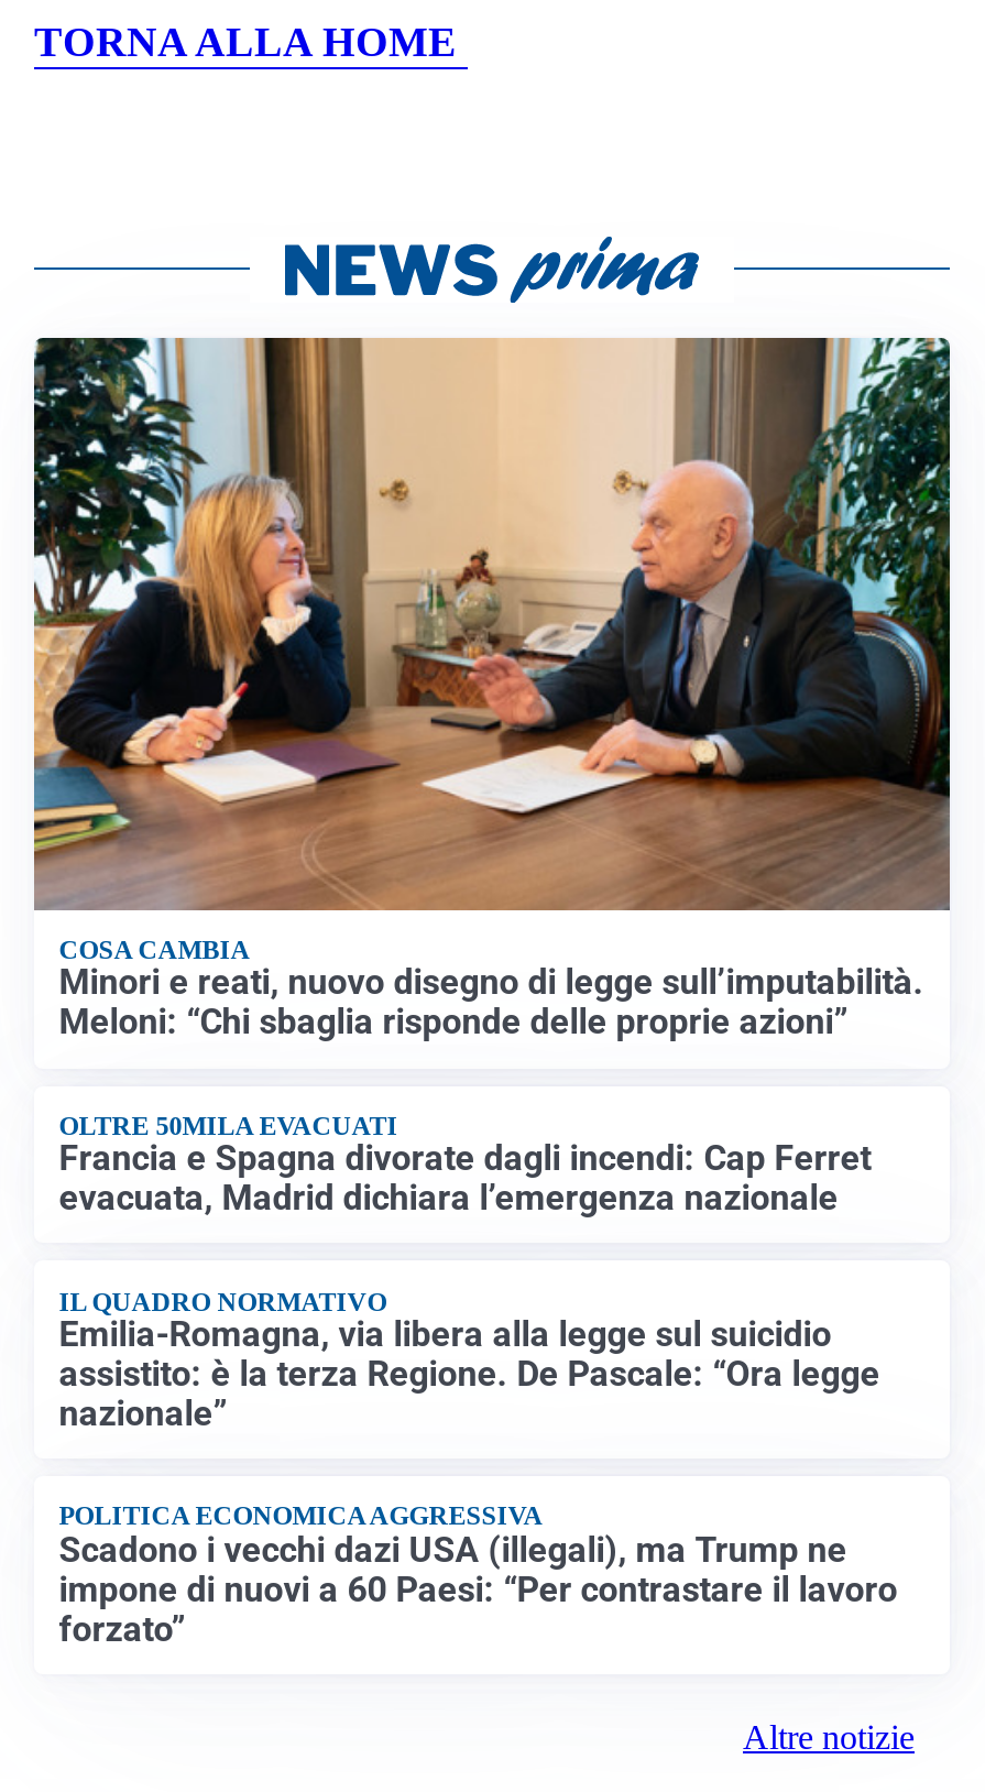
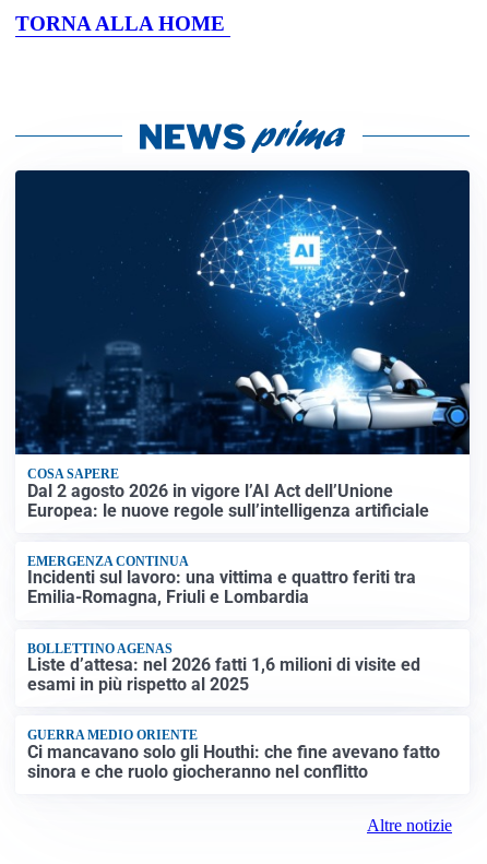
[32,336,952,1044] [image] | COSA CAMBIA | Minori e reati, nuovo disegno di legge sull’imputabilità. | Meloni: “Chi sbaglia risponde delle proprie azioni” -> [14,169,471,521] [image] | COSA SAPERE | Dal 2 agosto 2026 in vigore l’AI Act dell’Unione | Europea: le nuove regole sull’intelligenza artificiale
[59,1111,871,1219] OLTRE 50MILA EVACUATI | Francia e Spagna divorate dagli incendi: Cap Ferret | evacuata, Madrid dichiara l’emergenza nazionale -> [28,554,416,608] EMERGENZA CONTINUA | Incidenti sul lavoro: una vittima e quattro feriti tra | Emilia-Romagna, Friuli e Lombardia
[59,1286,880,1434] IL QUADRO NORMATIVO | Emilia-Romagna, via libera alla legge sul suicidio | assistito: è la terza Regione. De Pascale: “Ora legge | nazionale” -> [28,641,421,695] BOLLETTINO AGENAS | Liste d’attesa: nel 2026 fatti 1,6 milioni di visite ed | esami in più rispetto al 2025
[59,1501,897,1650] POLITICA ECONOMICA AGGRESSIVA | Scadono i vecchi dazi USA (illegali), ma Trump ne | impone di nuovi a 60 Paesi: “Per contrastare il lavoro | forzato” -> [28,728,440,782] GUERRA MEDIO ORIENTE | Ci mancavano solo gli Houthi: che fine avevano fatto | sinora e che ruolo giocheranno nel conflitto

